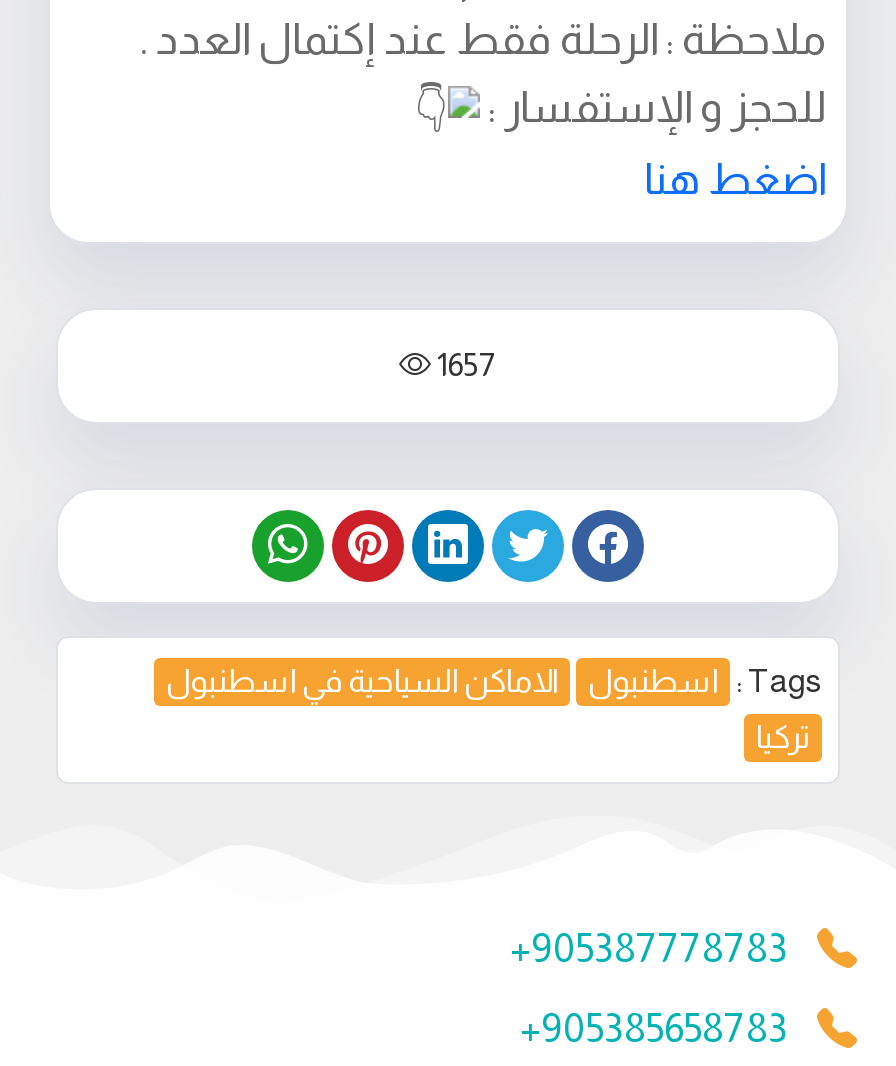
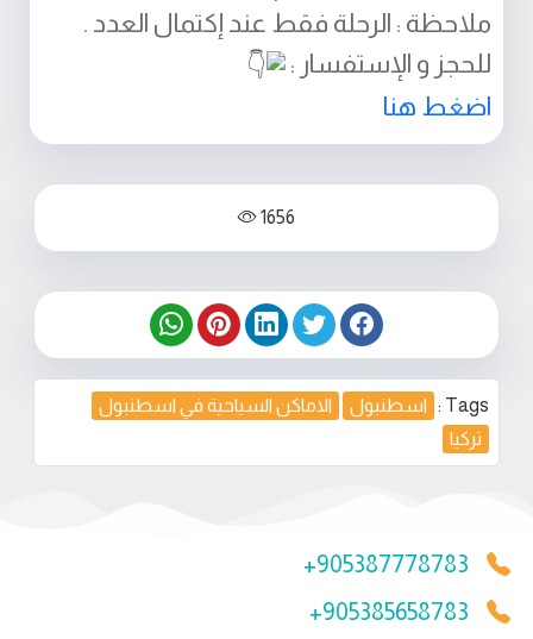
[437,347,497,381] 1657 -> [261,207,295,227] 1656

